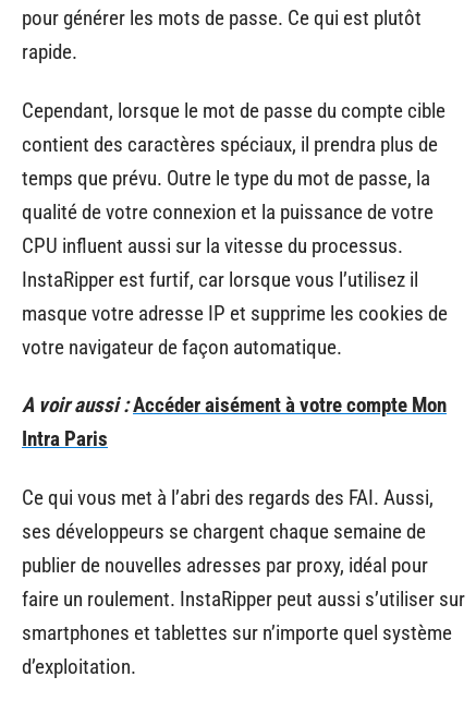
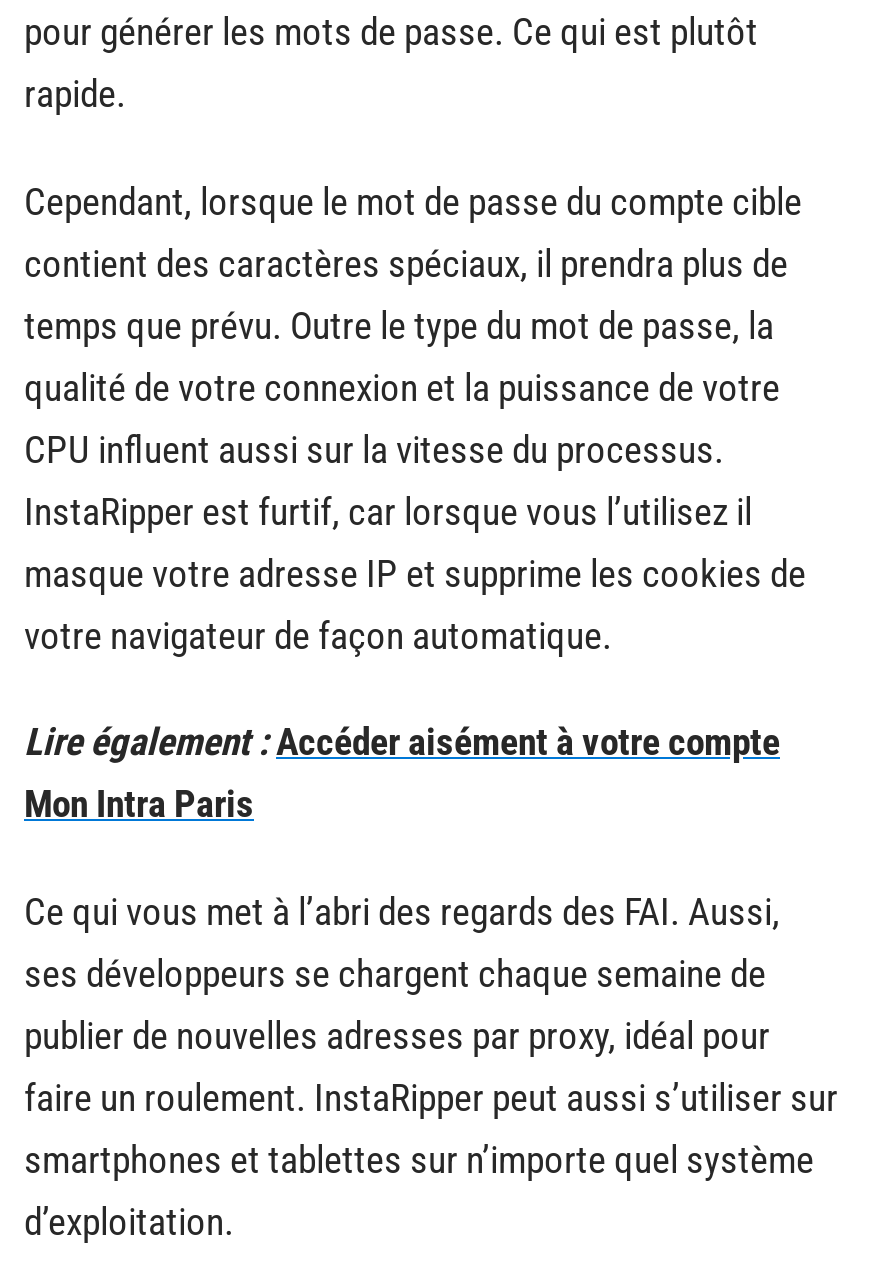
[22,392,447,451] A voir aussi : Accéder aisément à votre compte Mon | Intra Paris -> [24,719,780,827] Lire également : Accéder aisément à votre compte | Mon Intra Paris

